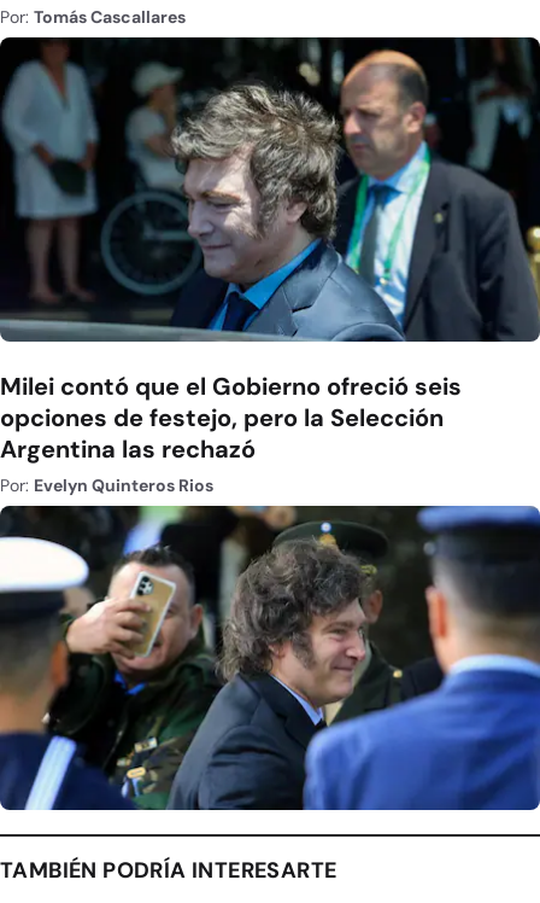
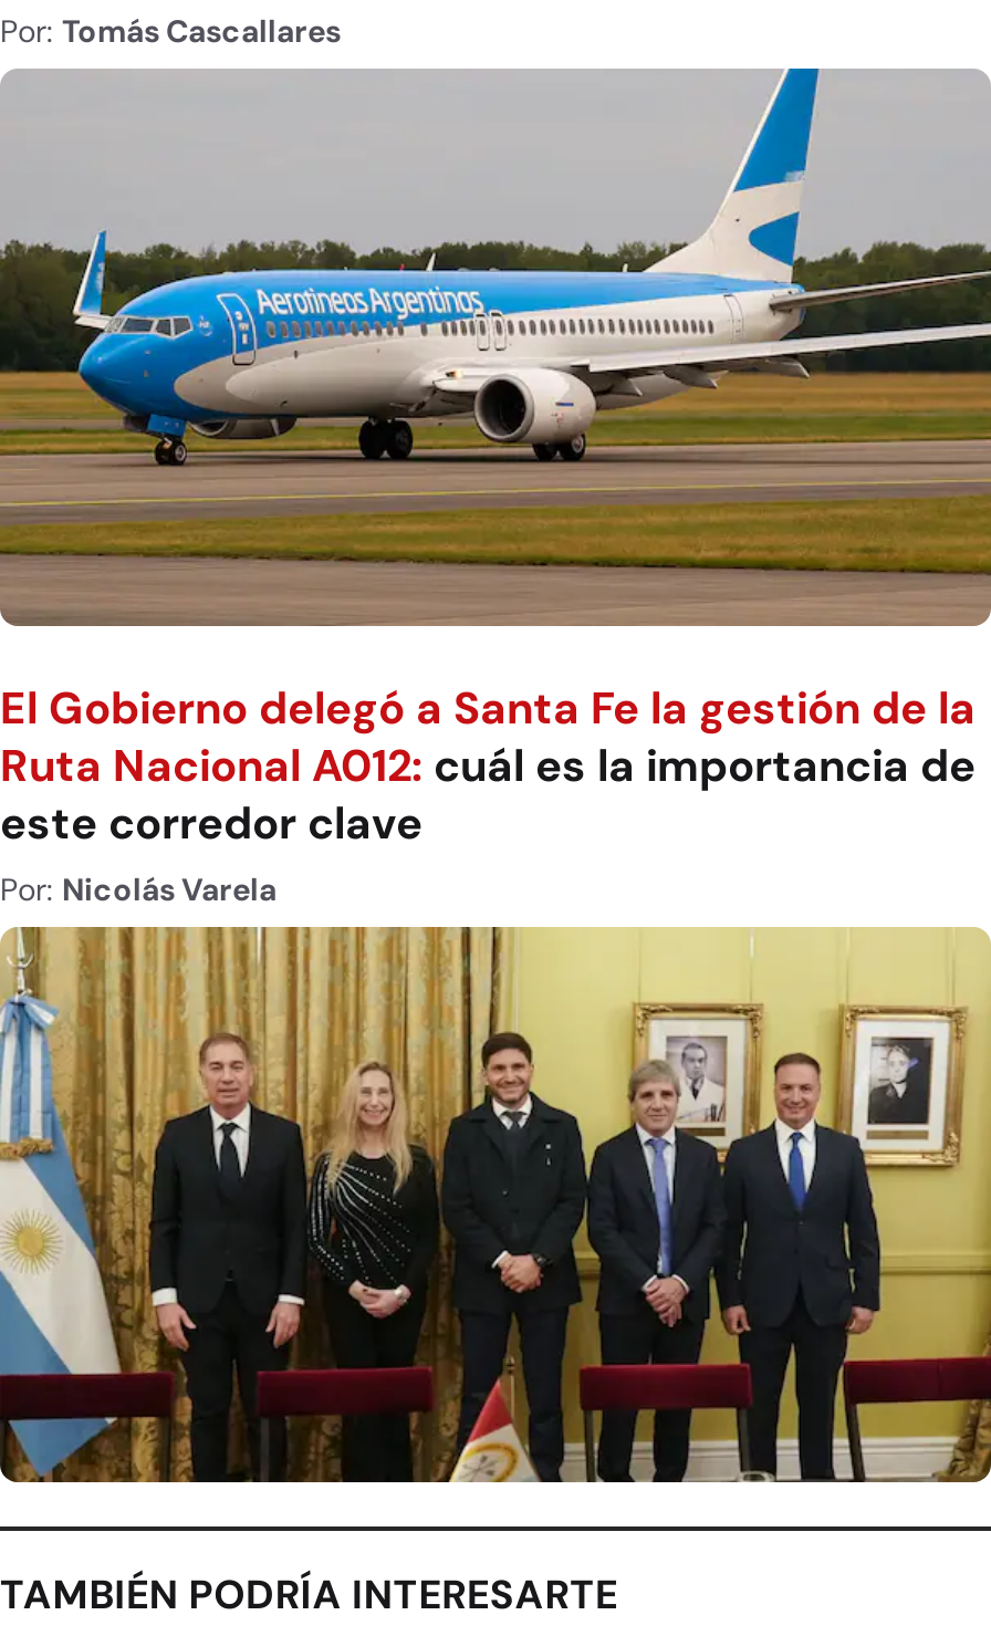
[0,36,536,496] [image] | Milei contó que el Gobierno ofreció seis | opciones de festejo, pero la Selección | Argentina las rechazó | Por: Evelyn Quinteros Rios -> [0,66,984,908] [image] | El Gobierno delegó a Santa Fe la gestión de la | Ruta Nacional A012: cuál es la importancia de | este corredor clave | Por: Nicolás Varela
[4,505,536,811] [image] -> [7,925,984,1484] [image]

